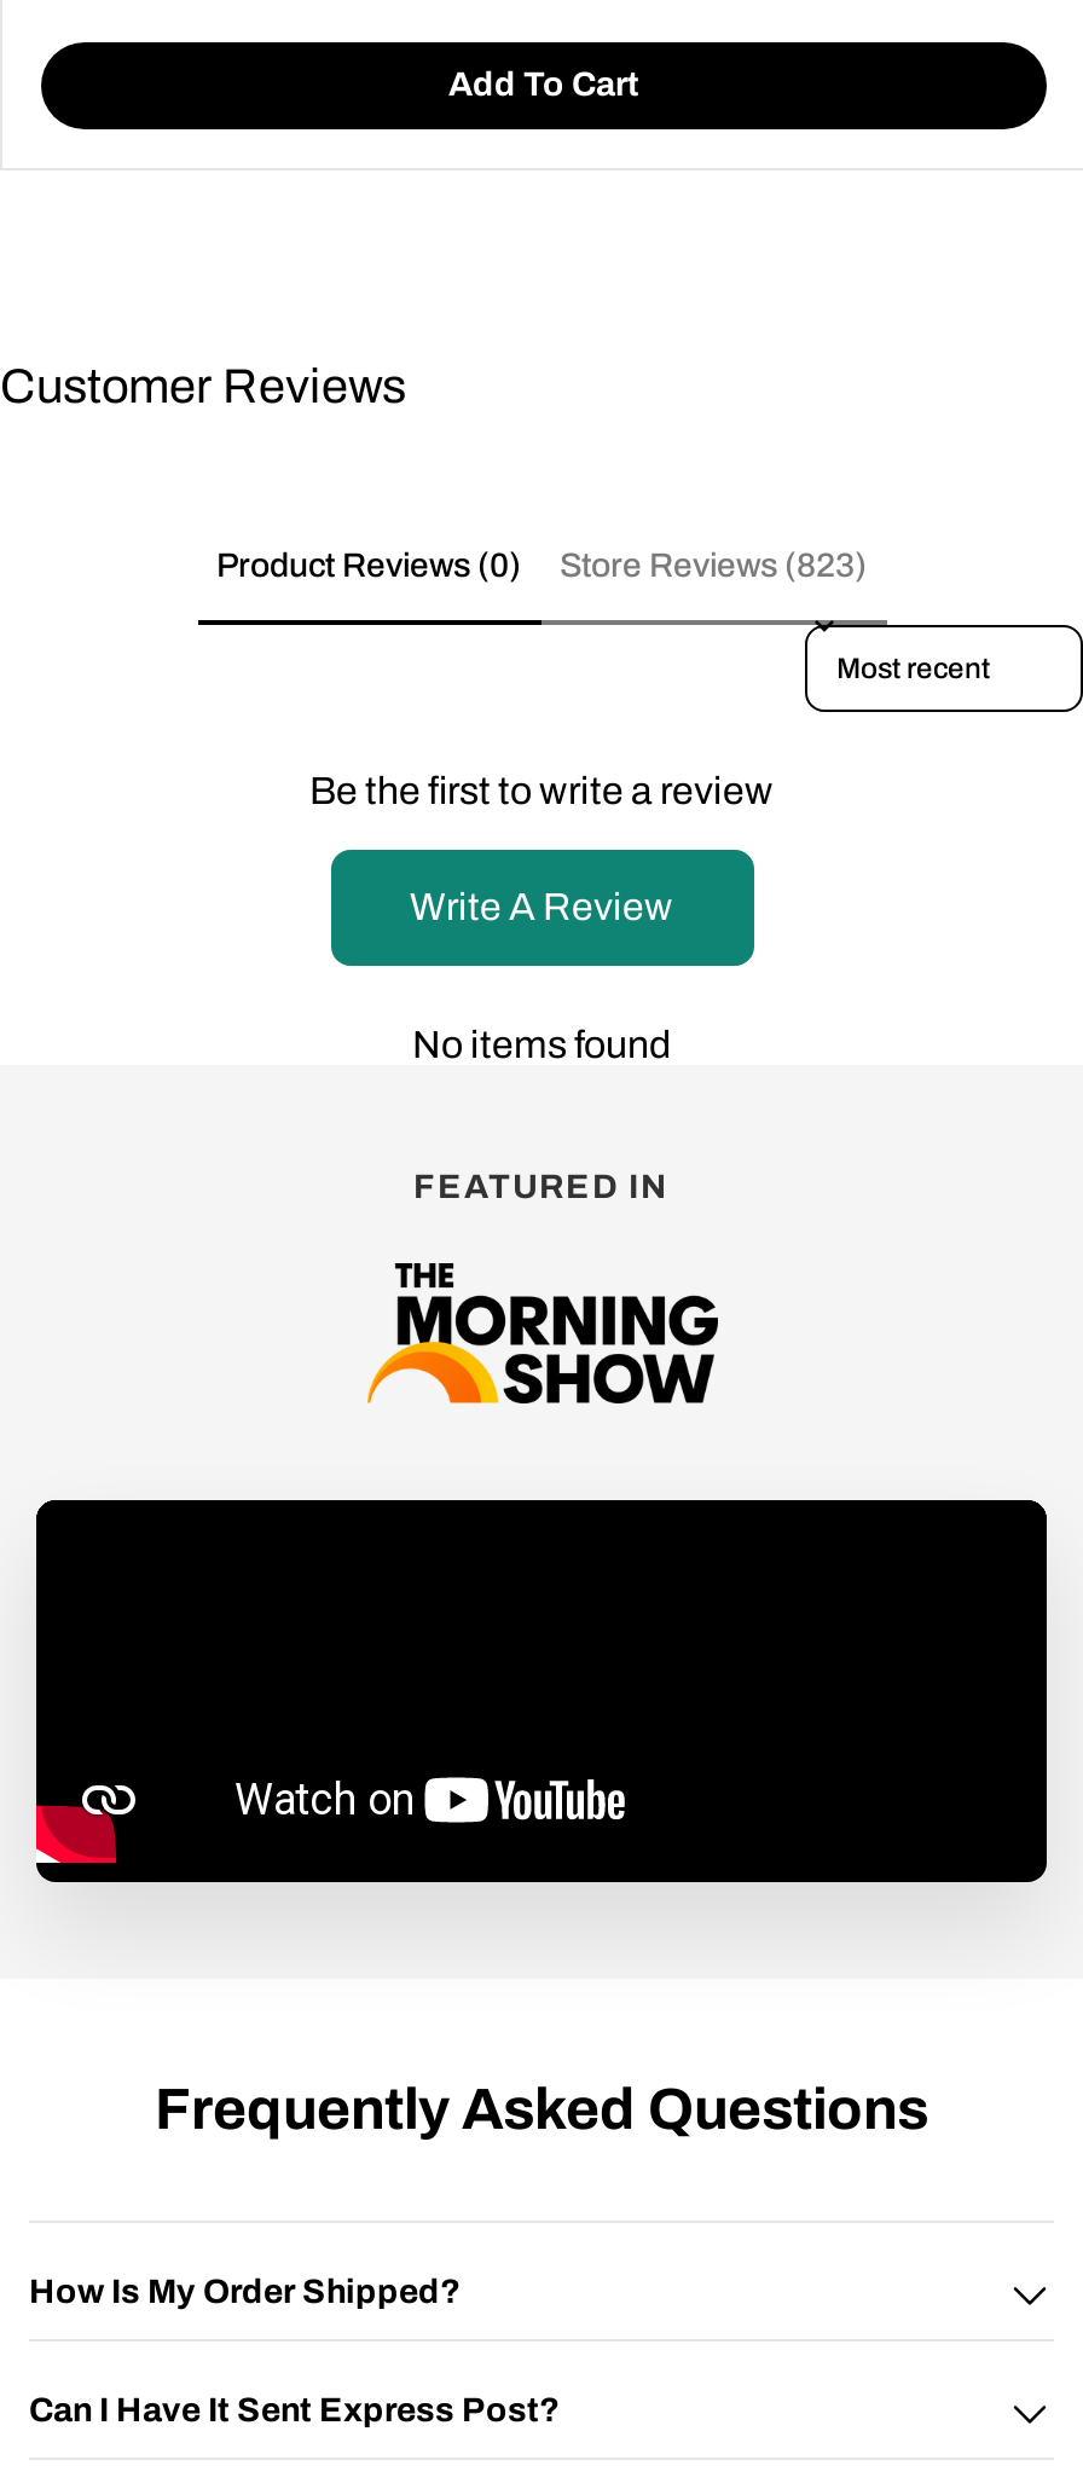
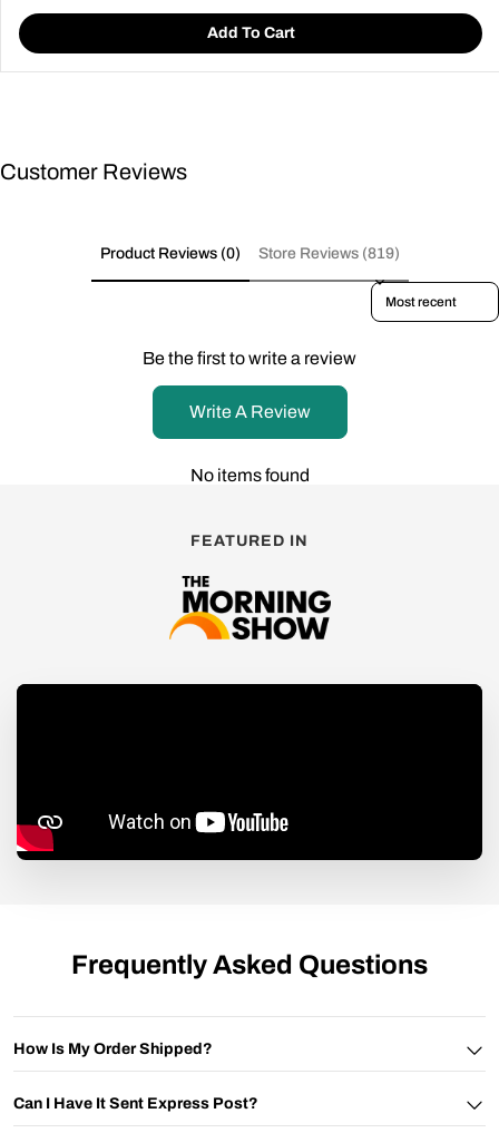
[560,548,867,584] Store Reviews (823) -> [258,245,399,262] Store Reviews (819)

